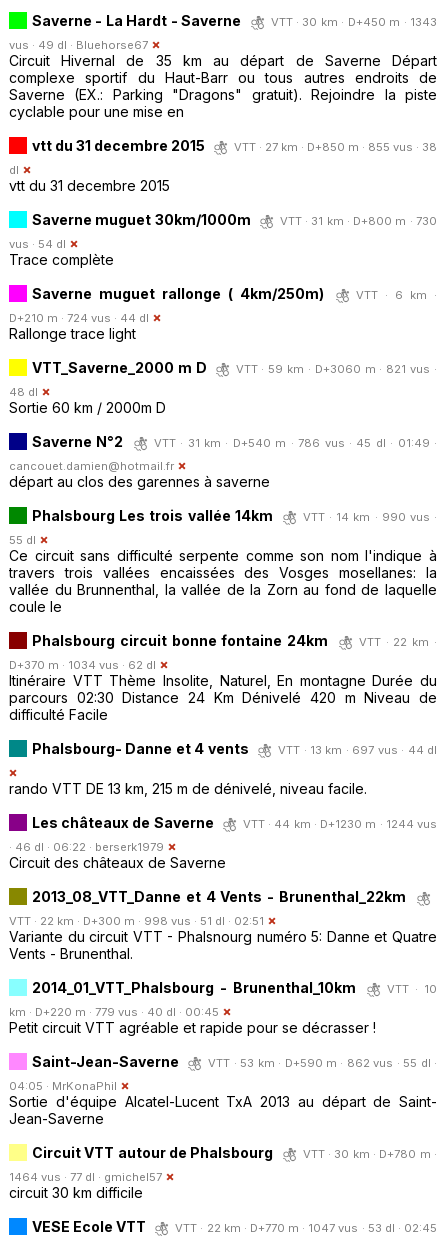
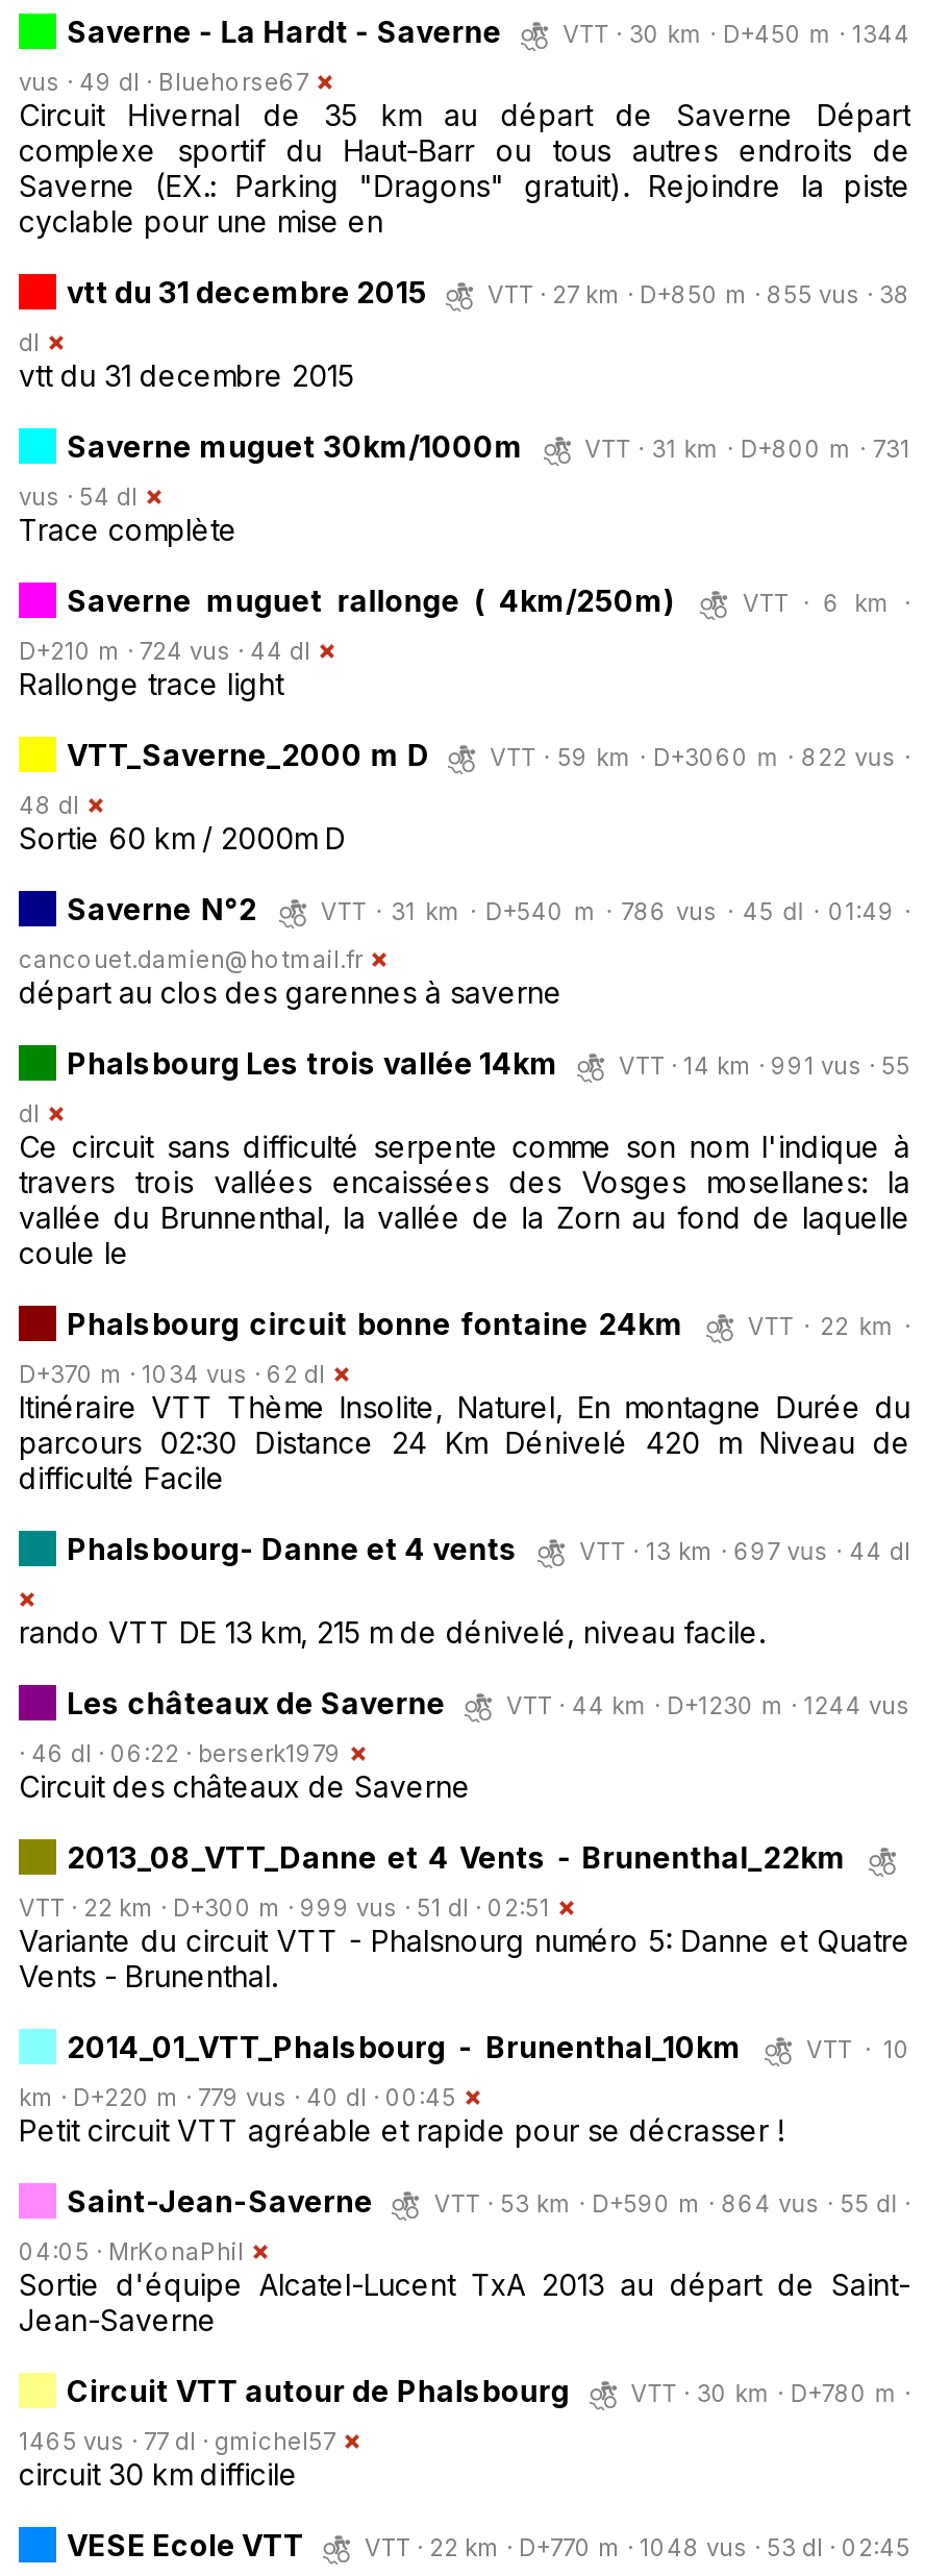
[271,14,437,28] VTT · 30 km · D+450 m · 1343 -> [563,19,910,48] VTT · 30 km · D+450 m · 1344
[280,213,437,227] VTT · 31 km · D+800 m · 730 -> [585,434,910,463] VTT · 31 km · D+800 m · 731
[32,358,437,375] VTT_Saverne_2000 m D VTT · 59 km · D+3060 m · 821 vus · -> [67,736,910,771] VTT_Saverne_2000 m D VTT · 59 km · D+3060 m · 822 vus ·
[303,509,437,523] VTT · 14 km · 990 vus · -> [619,1050,910,1080] VTT · 14 km · 991 vus · 55
[9,533,36,547] 55 dl -> [19,1099,40,1129] dl
[9,914,264,928] VTT · 22 km · D+300 m · 998 vus · 51 dl · 02:51 -> [19,1893,550,1923] VTT · 22 km · D+300 m · 999 vus · 51 dl · 02:51
[208,1055,437,1069] VTT · 53 km · D+590 m · 862 vus · 55 dl · -> [434,2188,910,2218] VTT · 53 km · D+590 m · 864 vus · 55 dl ·
[9,1170,162,1184] 1464 vus · 77 dl · gmichel57 -> [19,2427,335,2456] 1465 vus · 77 dl · gmichel57
[175,1220,437,1234] VTT · 22 km · D+770 m · 1047 vus · 53 dl · 02:45 -> [365,2532,910,2561] VTT · 22 km · D+770 m · 1048 vus · 53 dl · 02:45

